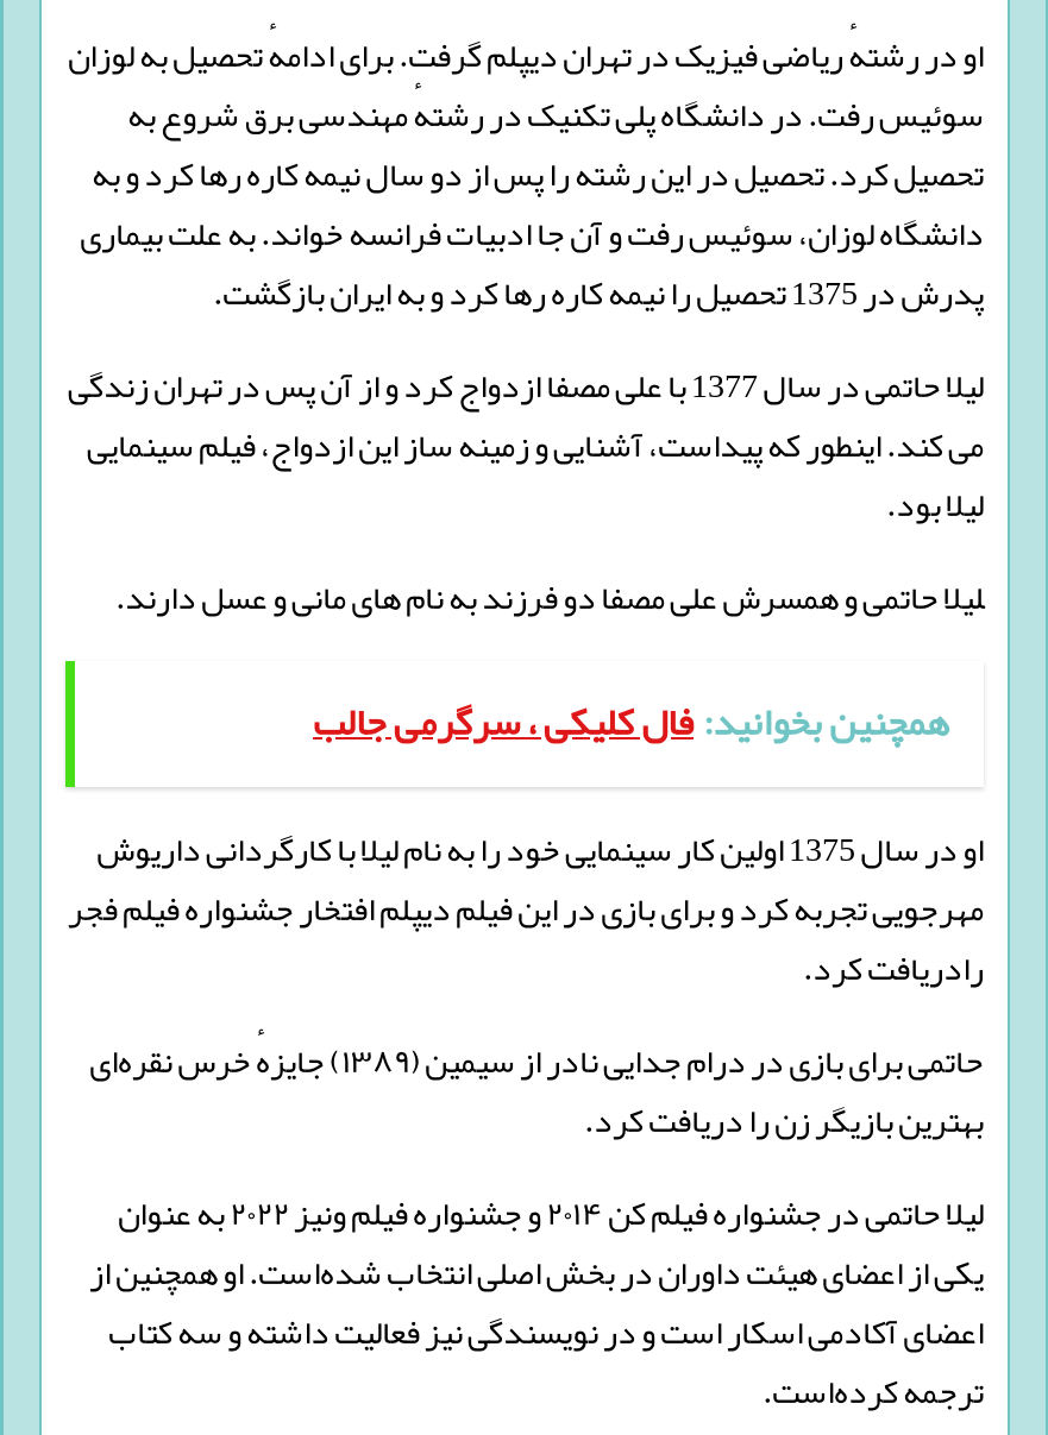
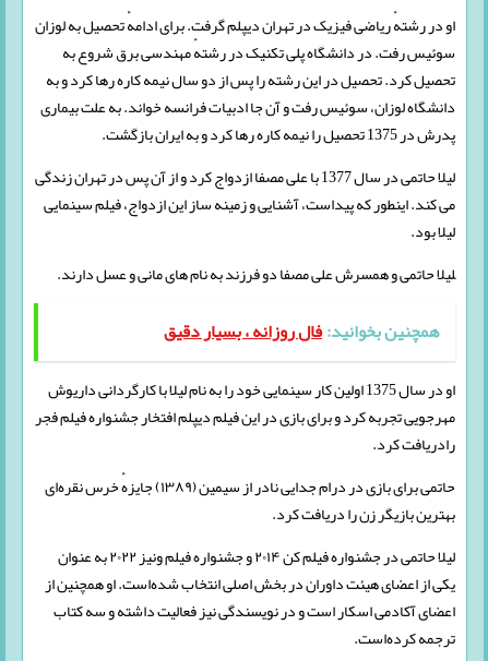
[313,684,950,760] همچنین بخوانید: فال کلیکی ، سرگرمی جالب -> [164,314,440,349] همچنین بخوانید: فال روزانه ، بسیار دقیق

